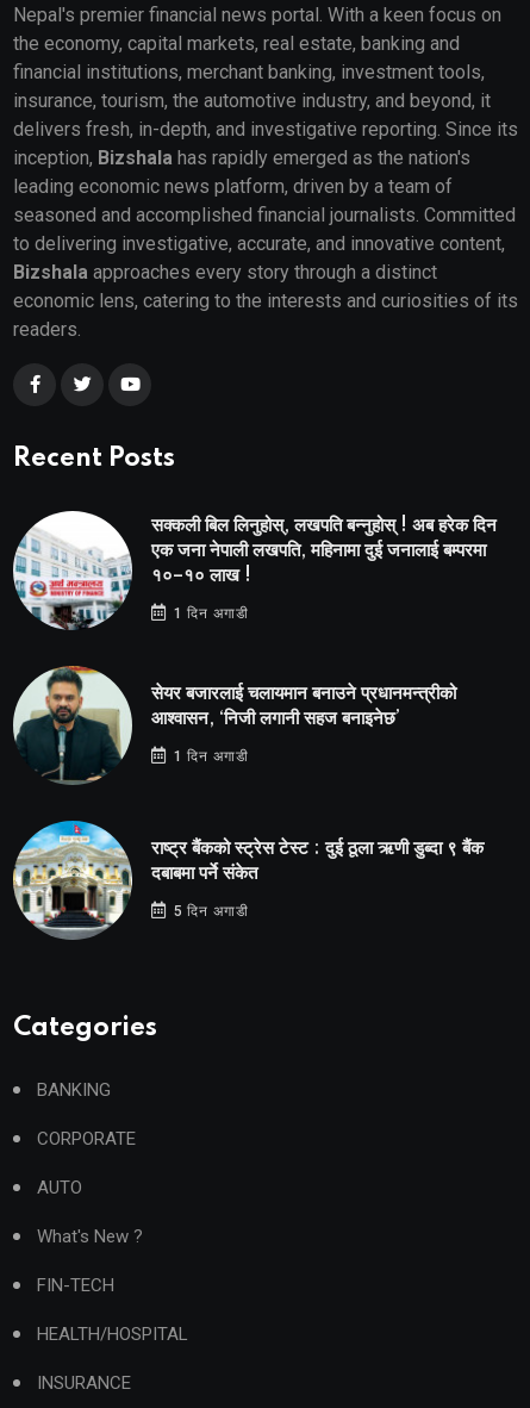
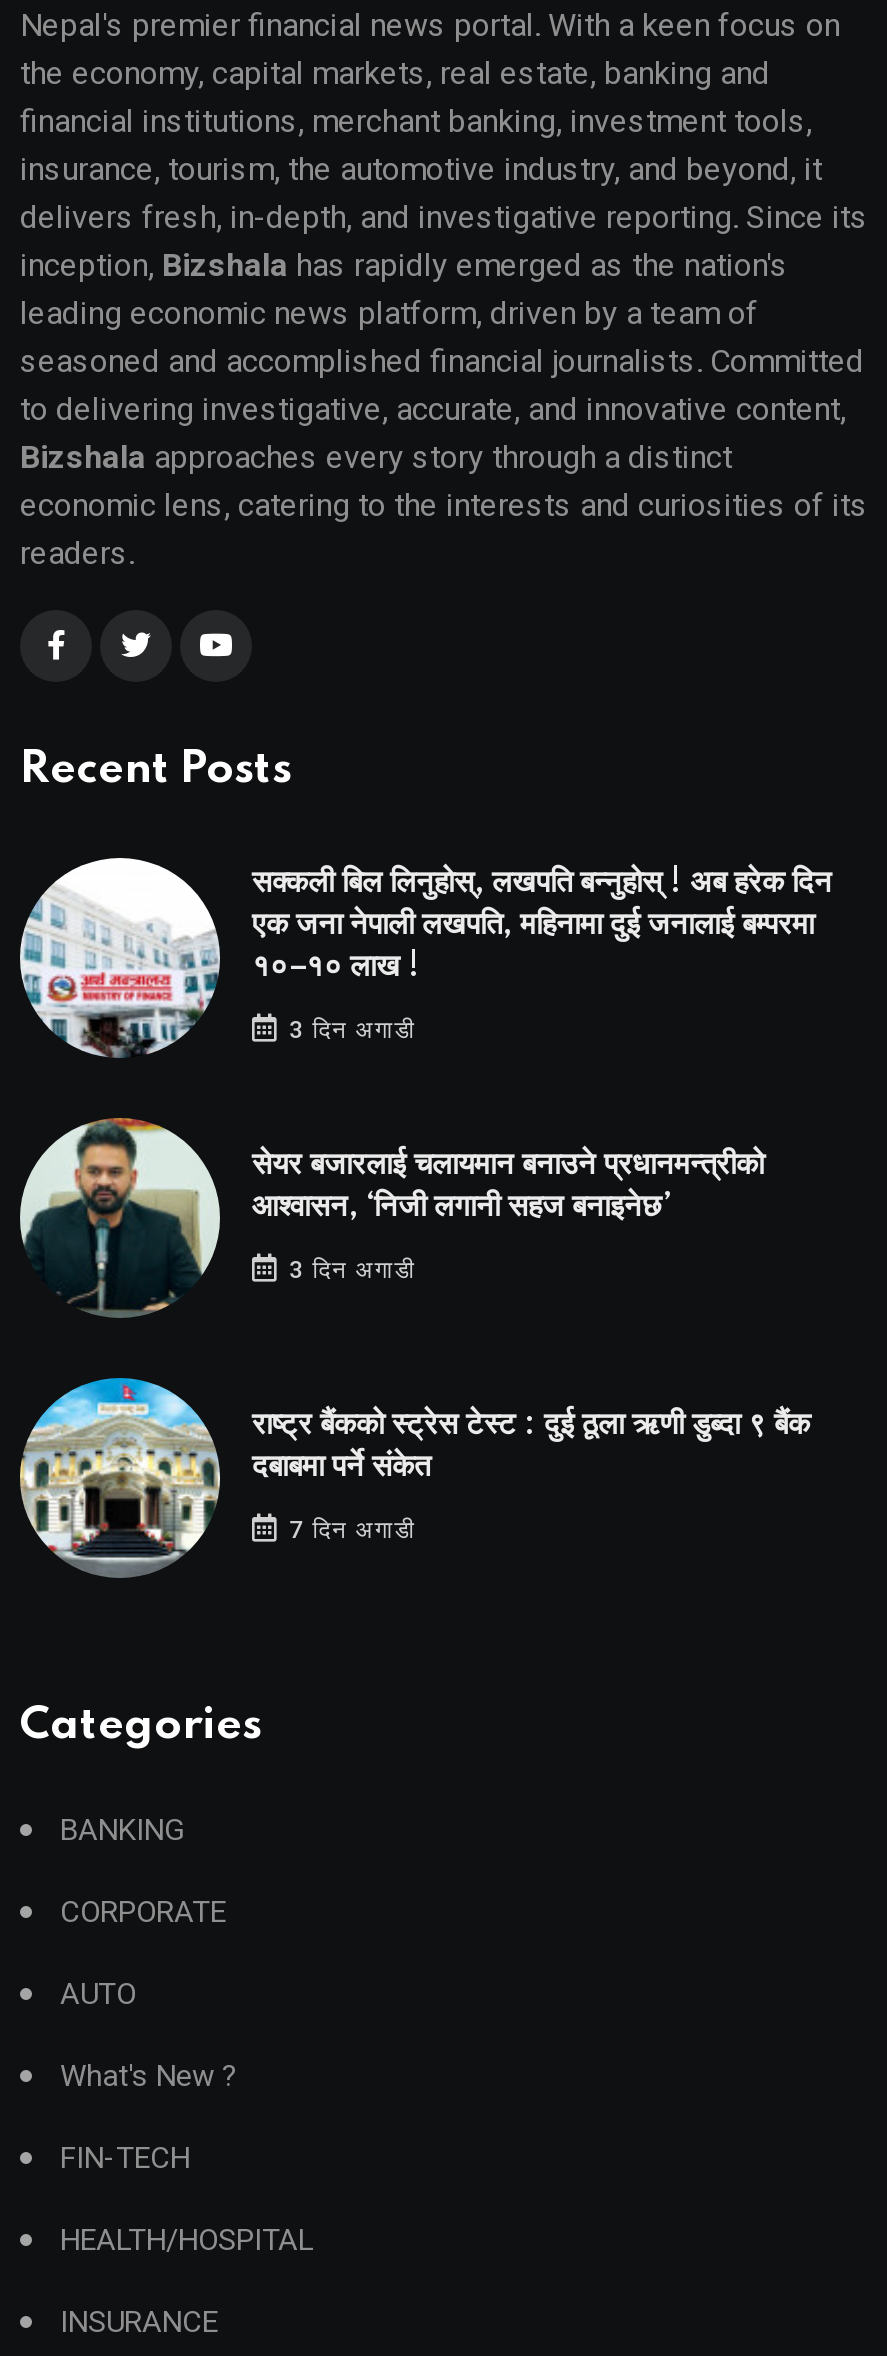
[169,605,249,622] 1 दिन अगाडी -> [282,1016,416,1044] 3 दिन अगाडी
[169,748,249,764] 1 दिन अगाडी -> [282,1255,416,1283] 3 दिन अगाडी
[169,903,249,919] 5 दिन अगाडी -> [282,1515,416,1543] 7 दिन अगाडी

